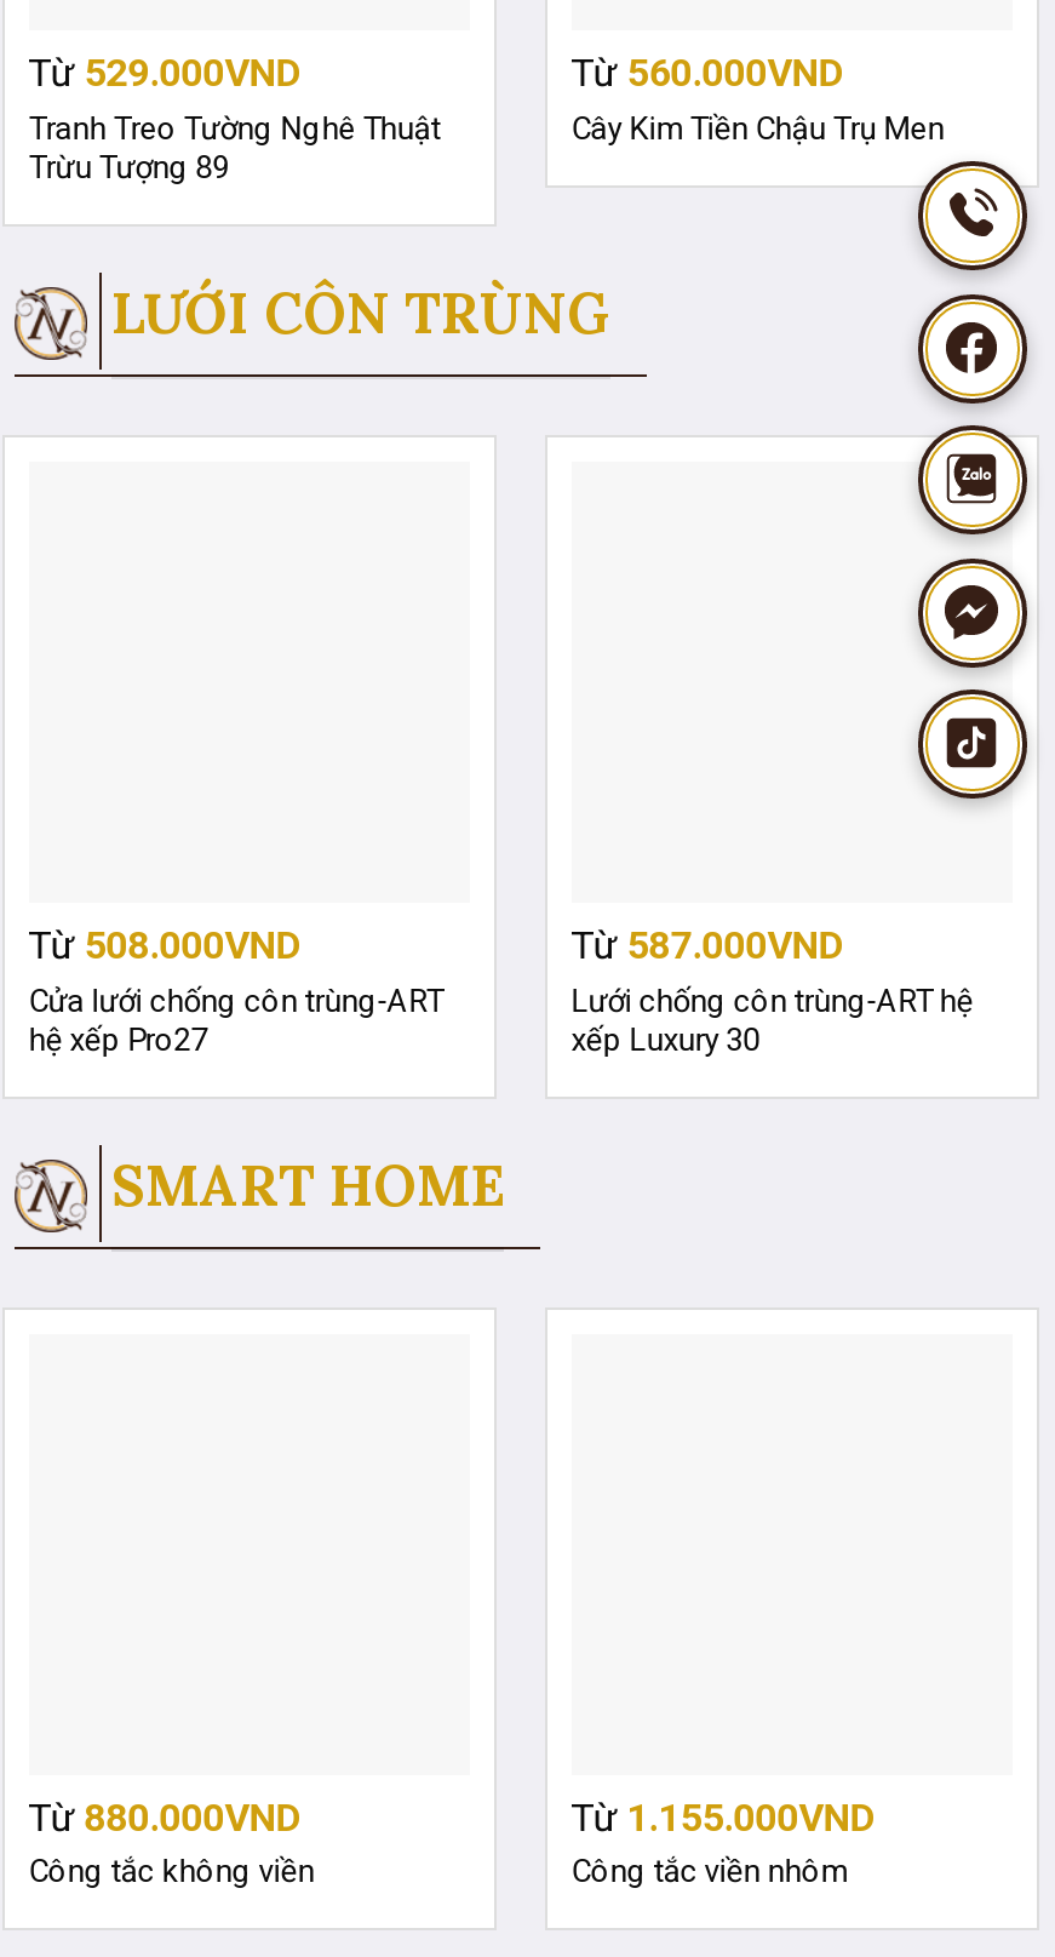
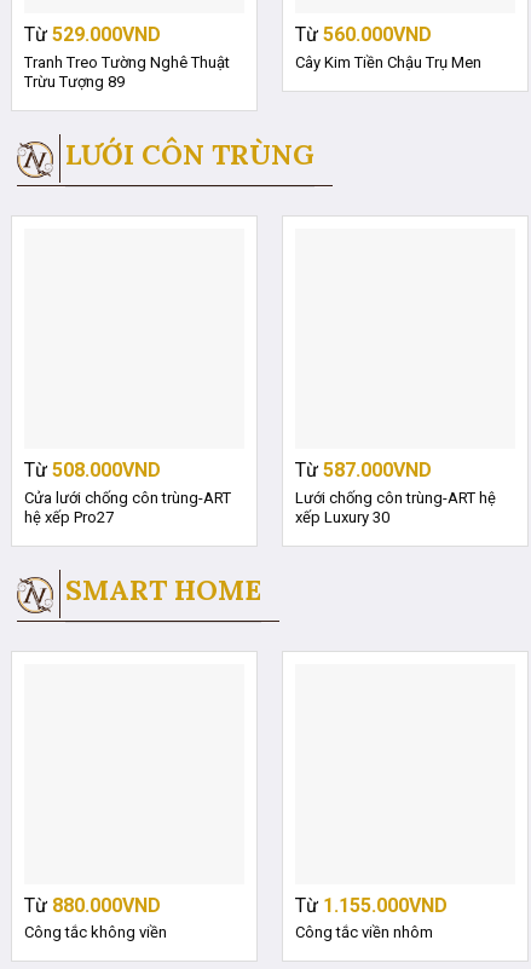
[913,159,1032,808] [image] -> none

